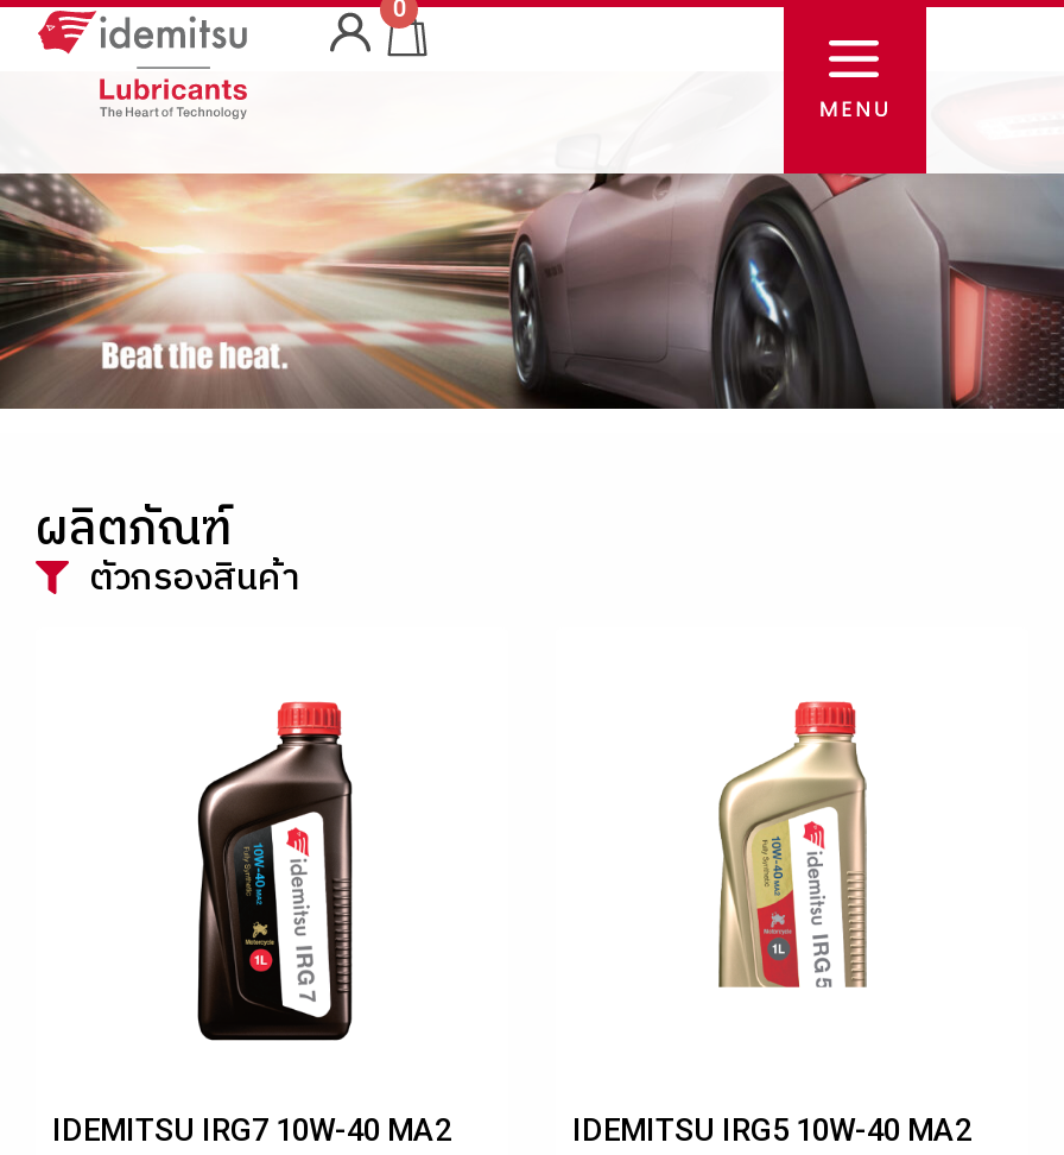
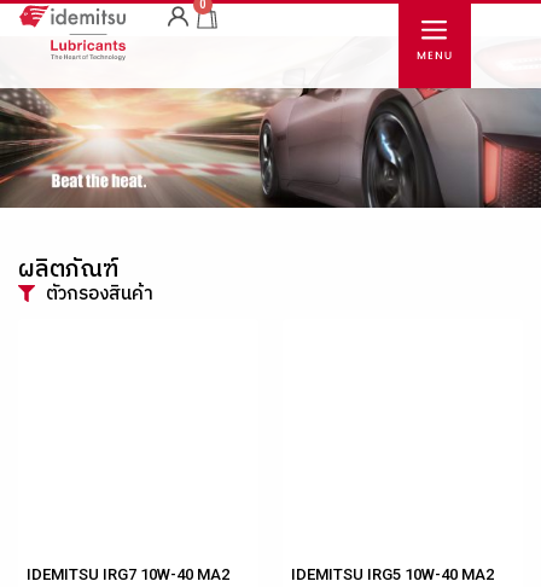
[195,699,354,1043] [image] -> none
[717,699,869,989] [image] -> none

